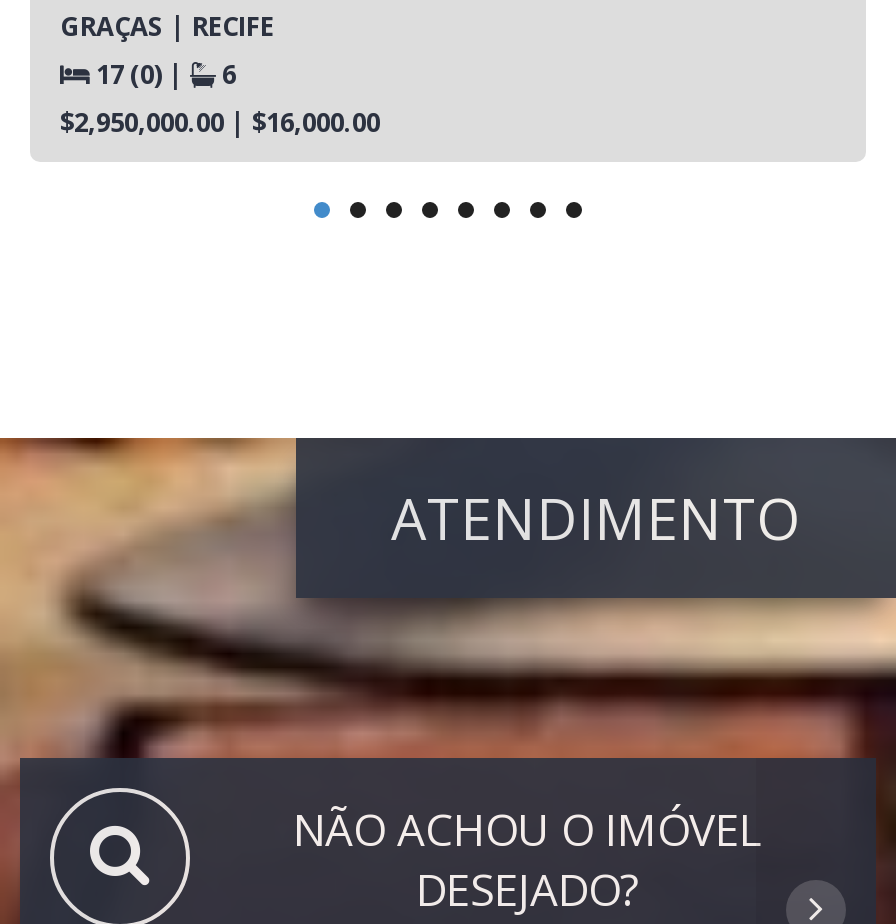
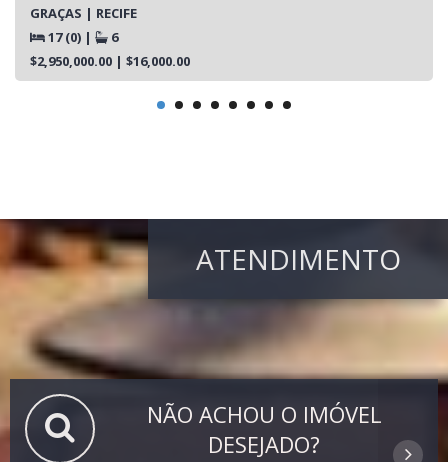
[6,436,890,858] [image] -> [3,218,445,431] [image]

